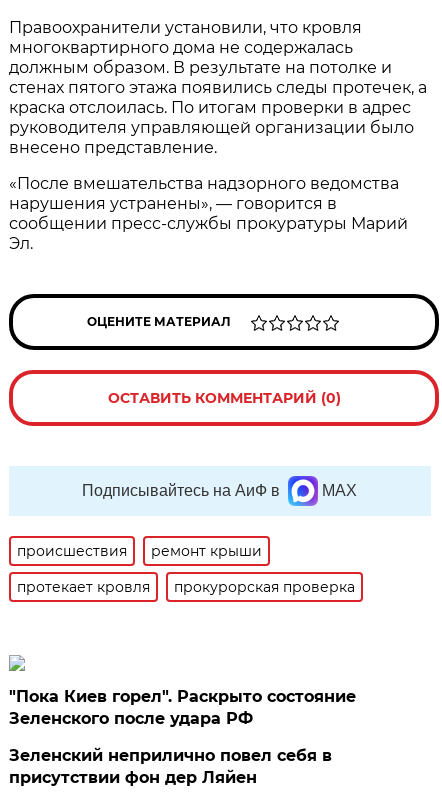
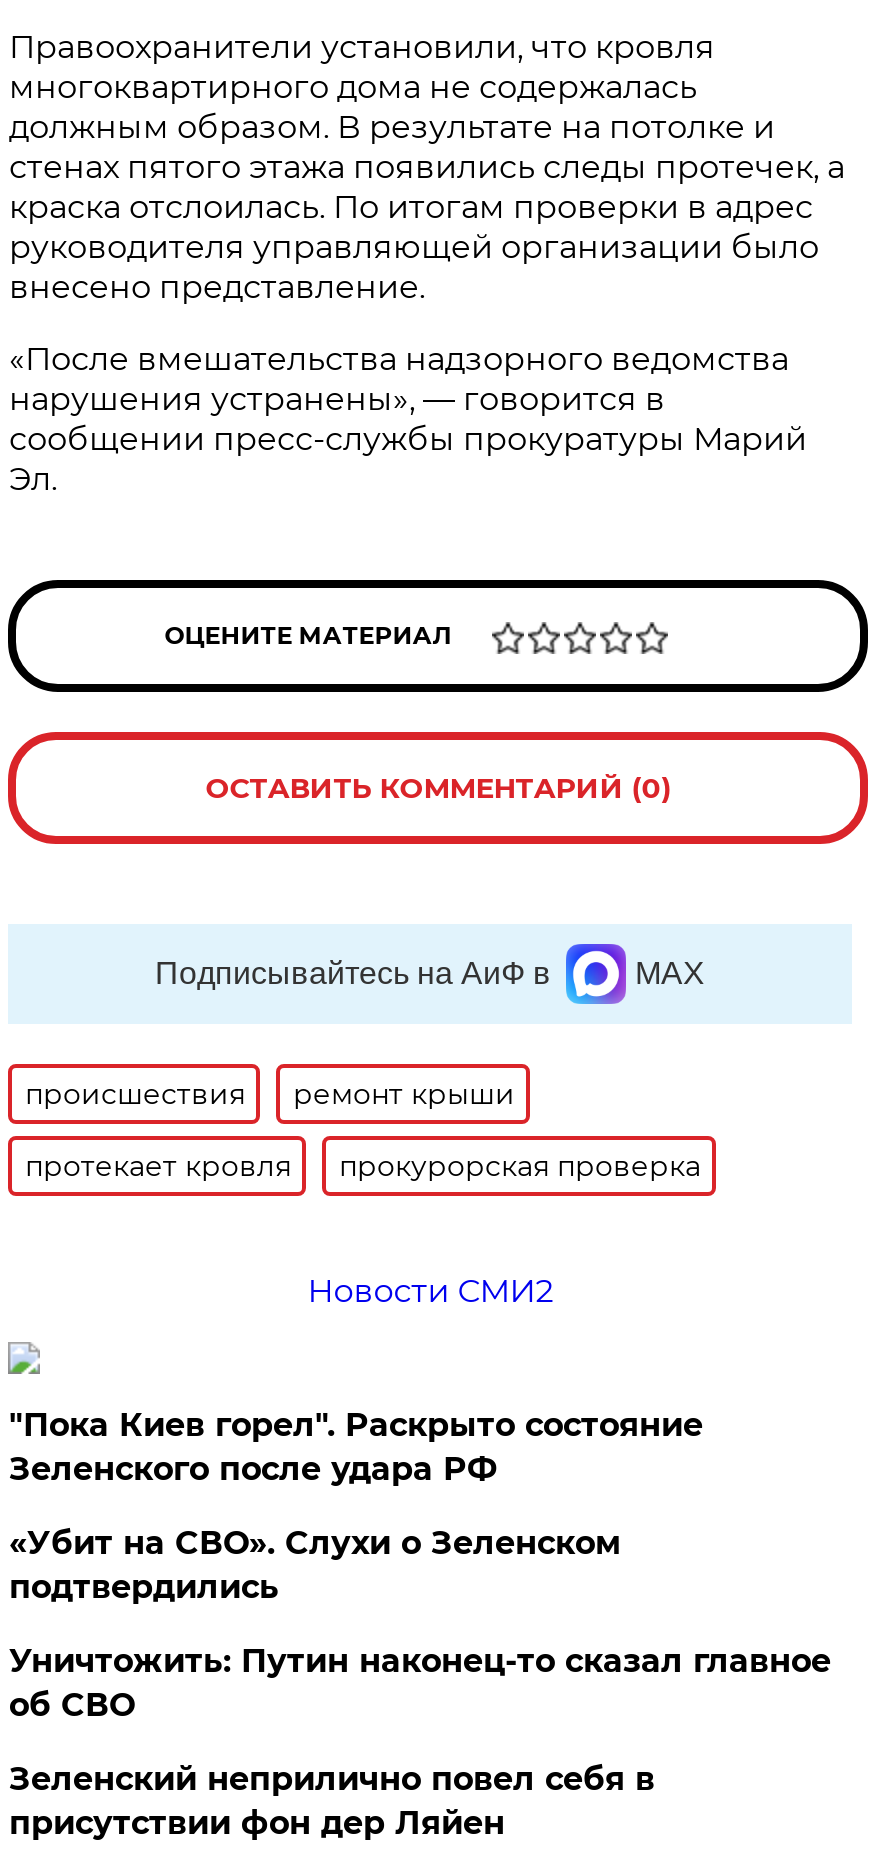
none -> [307,1272,553,1310] Новости СМИ2
none -> [9,1524,831,1724] «Убит на СВО». Слухи о Зеленском | подтвердились | Уничтожить: Путин наконец-то сказал главное | об СВО

